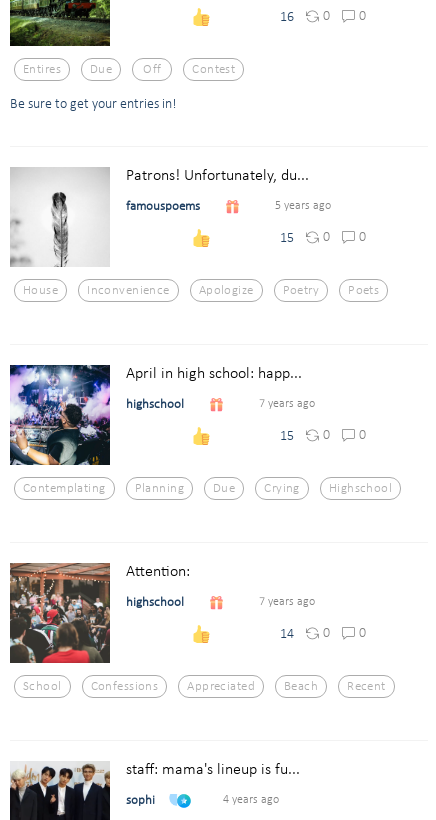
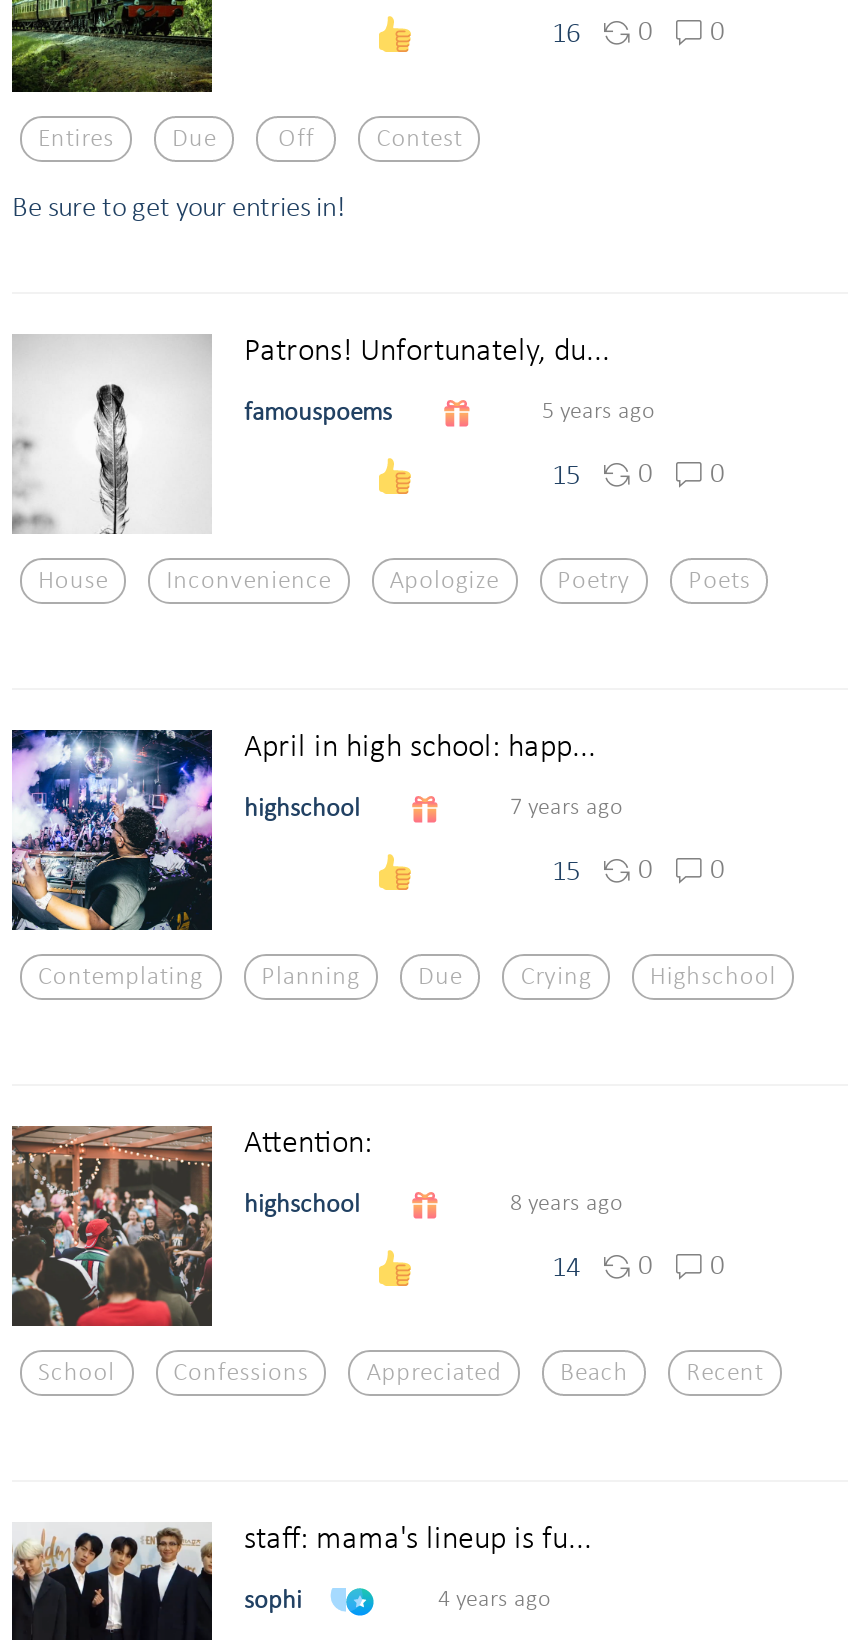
[259,596,315,608] 7 years ago -> [510,1192,622,1216] 8 years ago

